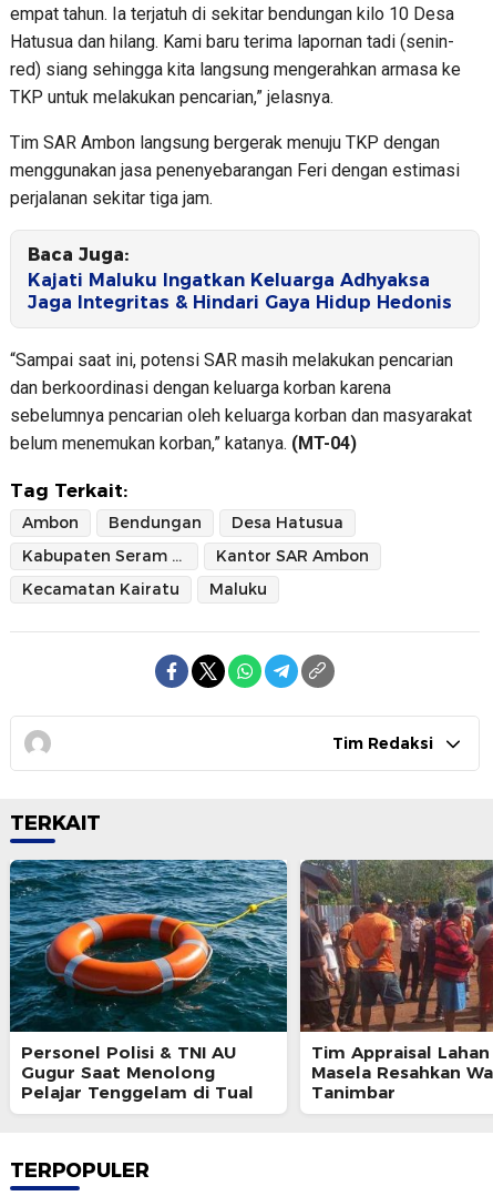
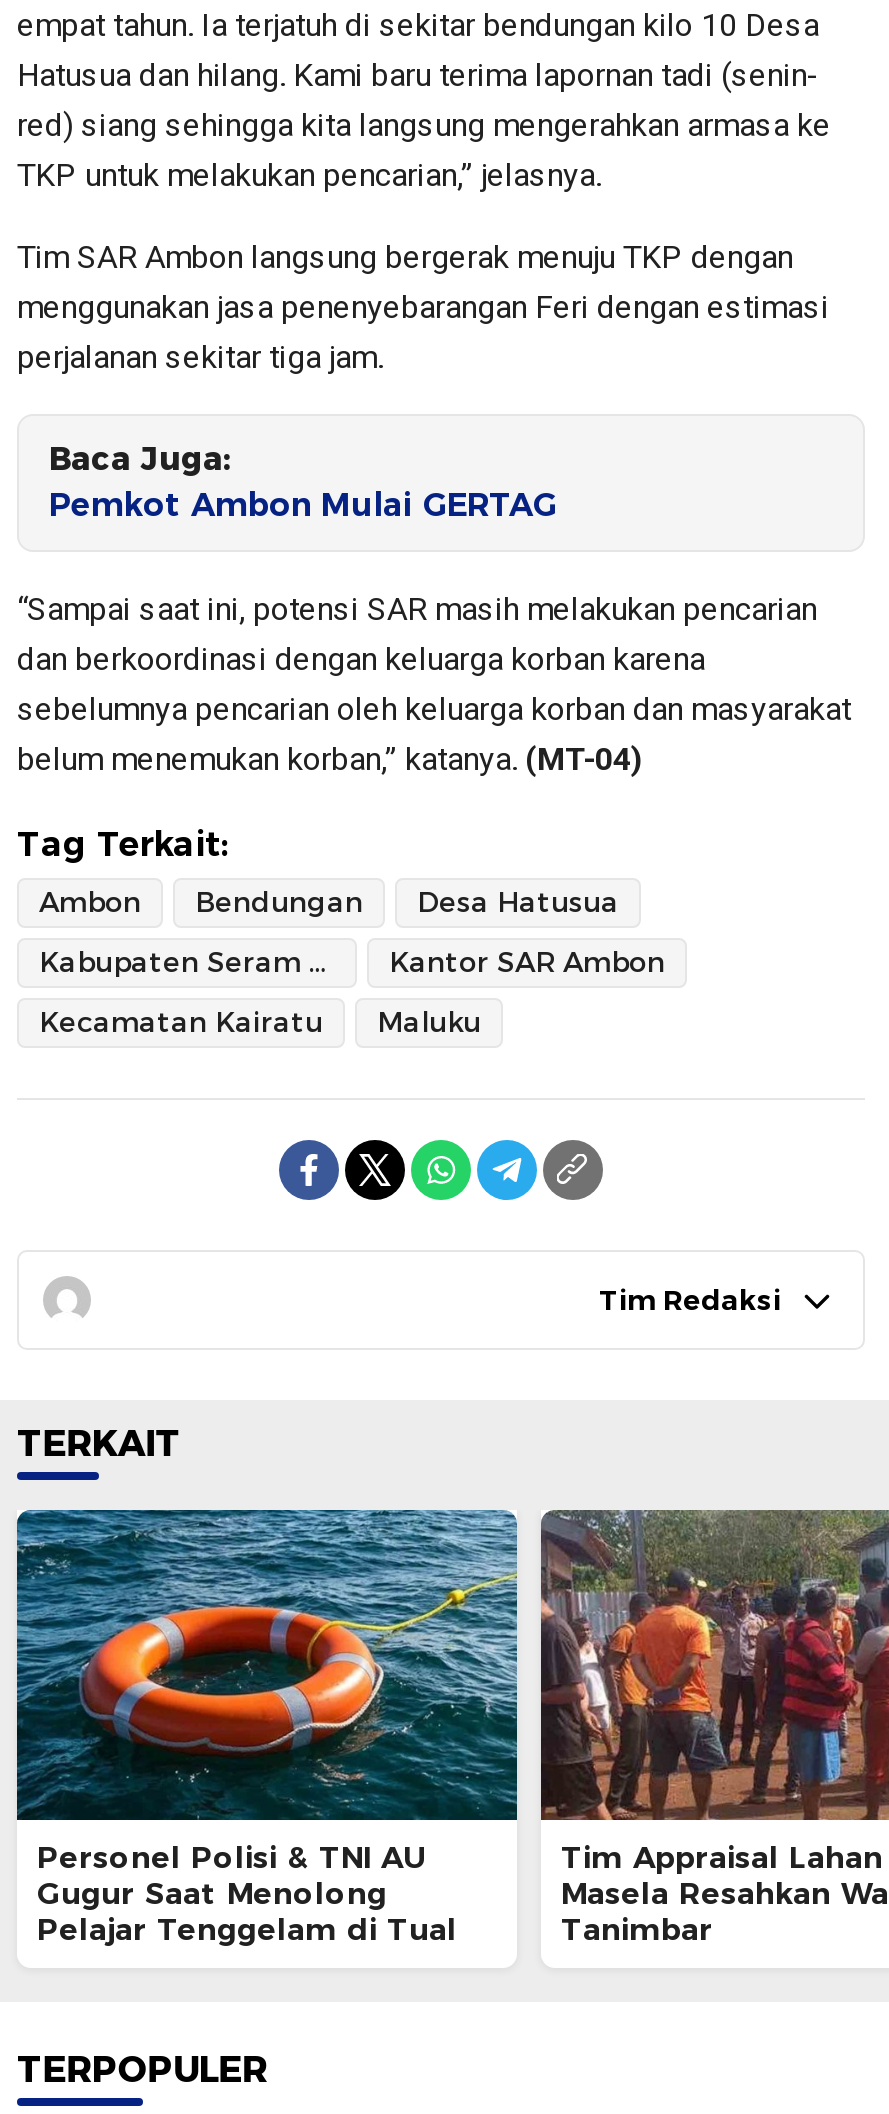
[28,270,452,313] Kajati Maluku Ingatkan Keluarga Adhyaksa | Jaga Integritas & Hindari Gaya Hidup Hedonis -> [49,487,557,525] Pemkot Ambon Mulai GERTAG

